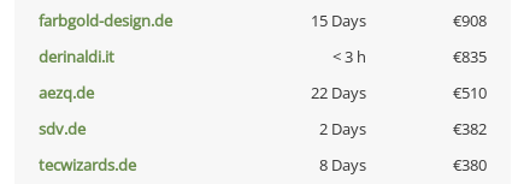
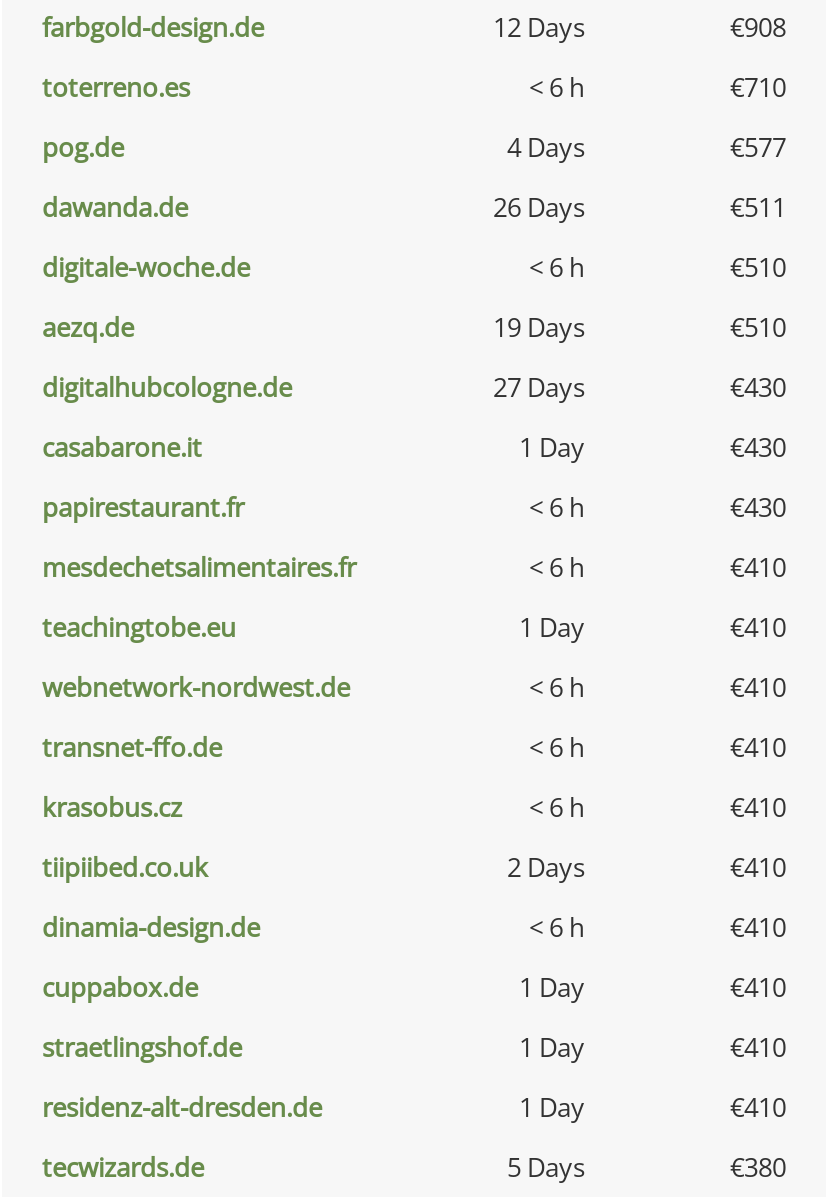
[310,10,366,31] 15 Days -> [493,9,585,45] 12 Days
[39,46,487,67] derinaldi.it | < 3 h | €835 -> [42,69,786,285] toterreno.es | < 6 h | €710 | pog.de | 4 Days | €577 | dawanda.de | 26 Days | €511 | digitale-woche.de | < 6 h | €510
[310,82,366,103] 22 Days -> [493,309,585,345] 19 Days
[39,118,86,140] sdv.de -> [42,369,786,885] digitalhubcologne.de | 27 Days | €430 | casabarone.it | 1 Day | €430 | papirestaurant.fr | < 6 h | €430 | mesdechetsalimentaires.fr | < 6 h | €410 | teachingtobe.eu | 1 Day | €410 | webnetwork-nordwest.de | < 6 h | €410 | transnet-ffo.de | < 6 h | €410 | krasobus.cz | < 6 h | €410 | tiipiibed.co.uk
[453,118,487,140] €382 -> [42,849,786,1125] €410 | dinamia-design.de | < 6 h | €410 | cuppabox.de | 1 Day | €410 | straetlingshof.de | 1 Day | €410 | residenz-alt-dresden.de | 1 Day | €410
[319,154,366,176] 8 Days -> [507,1149,585,1185] 5 Days

